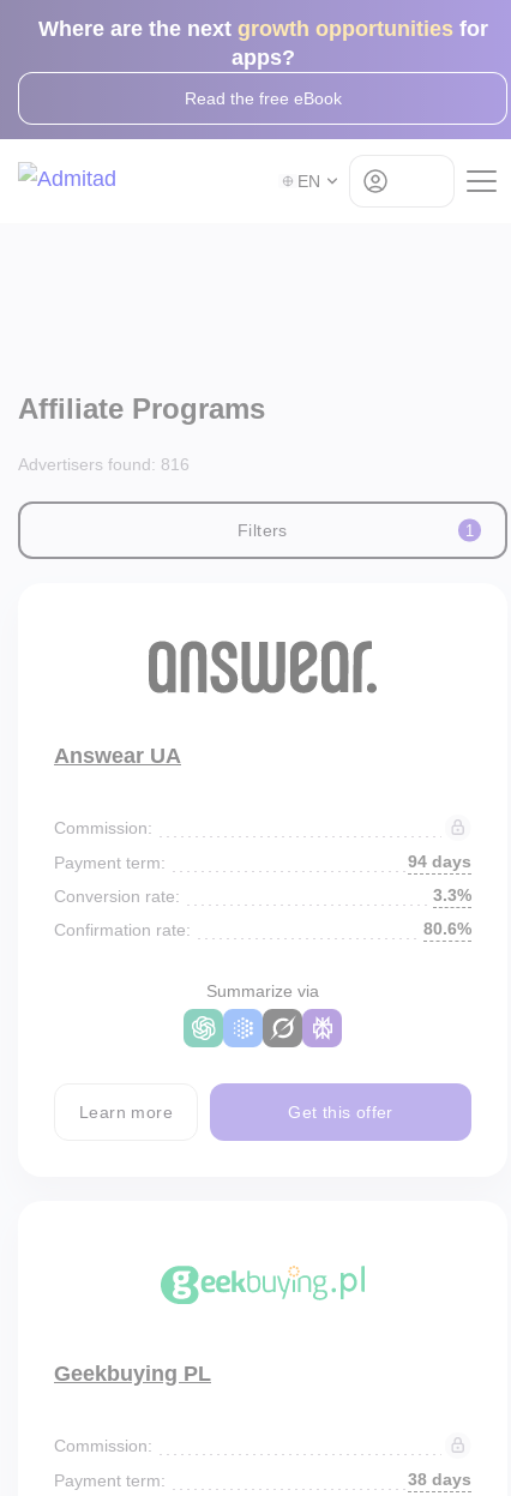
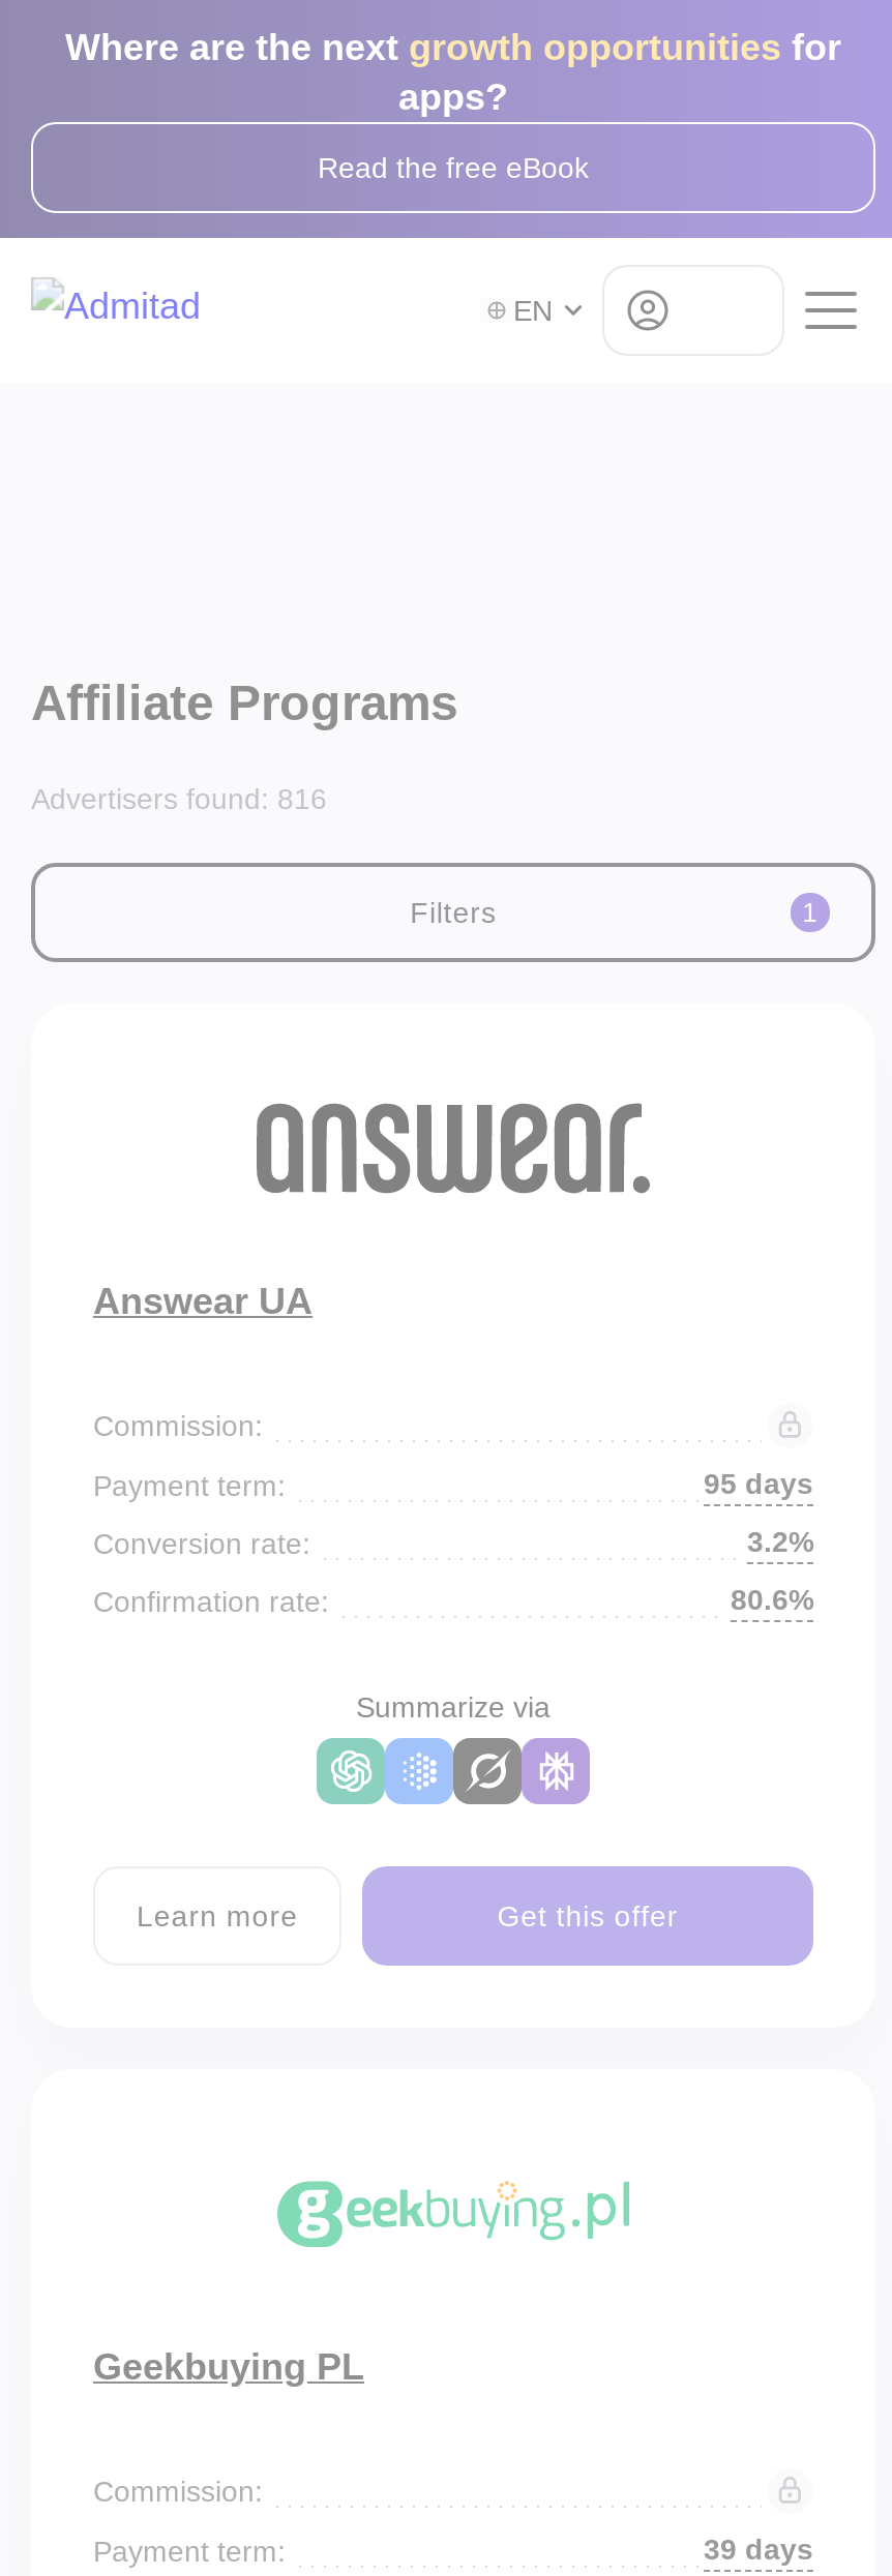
[408,852,471,871] 94 days -> [704,1467,813,1500] 95 days
[433,885,471,905] 3.3% -> [747,1525,813,1558] 3.2%
[408,1470,471,1489] 38 days -> [704,2533,813,2566] 39 days

